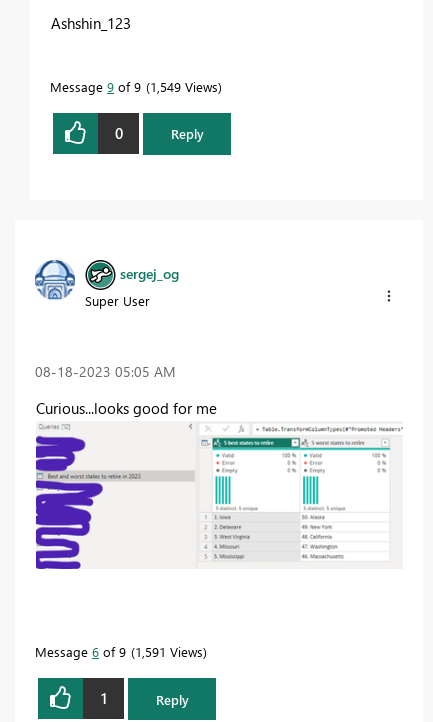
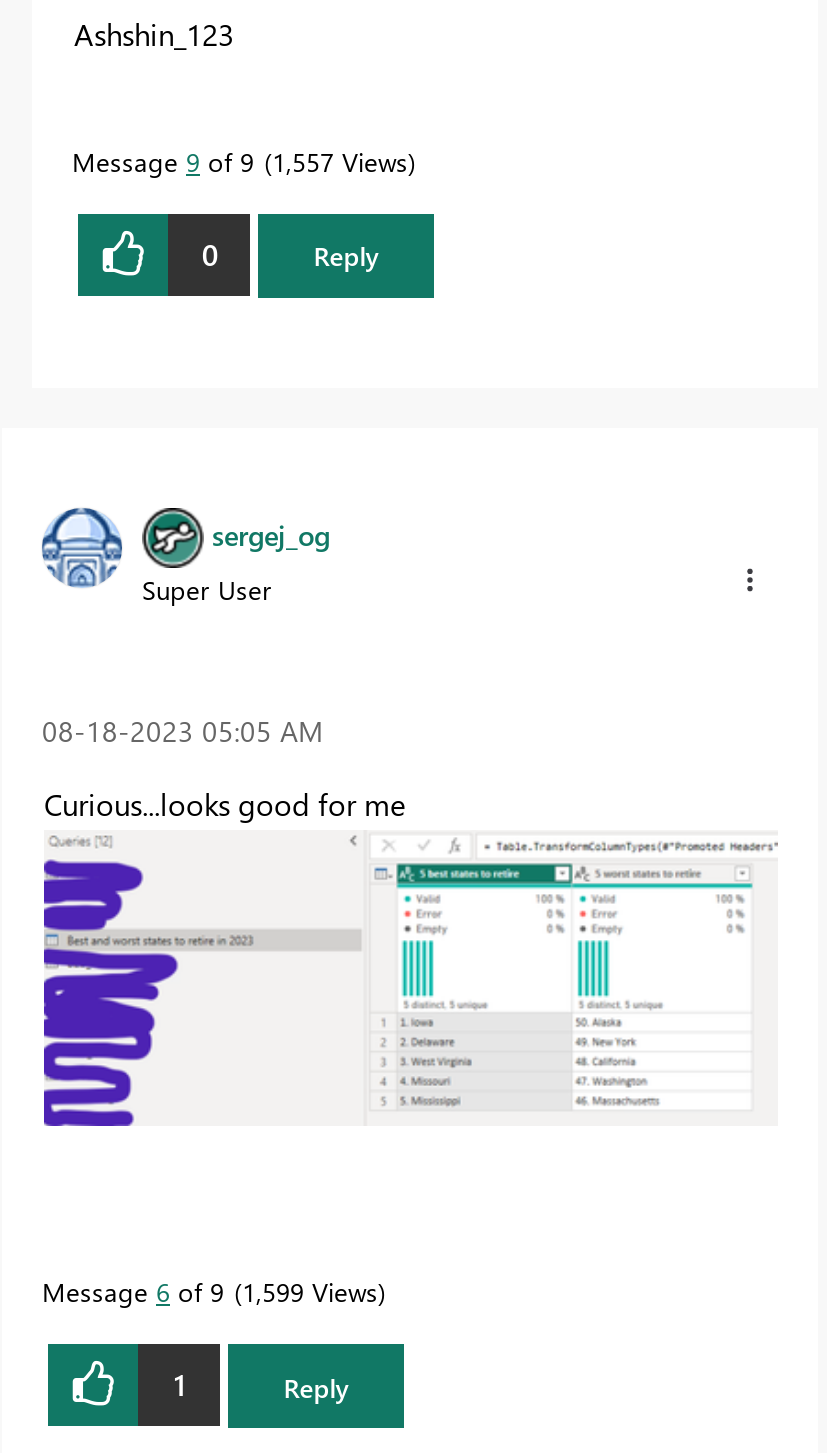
[50,78,218,95] Message 9 of 9 1,549 Views -> [72,144,408,178] Message 9 of 9 1,557 Views
[35,643,203,660] Message 6 of 9 1,591 Views -> [42,1274,378,1308] Message 6 of 9 1,599 Views

